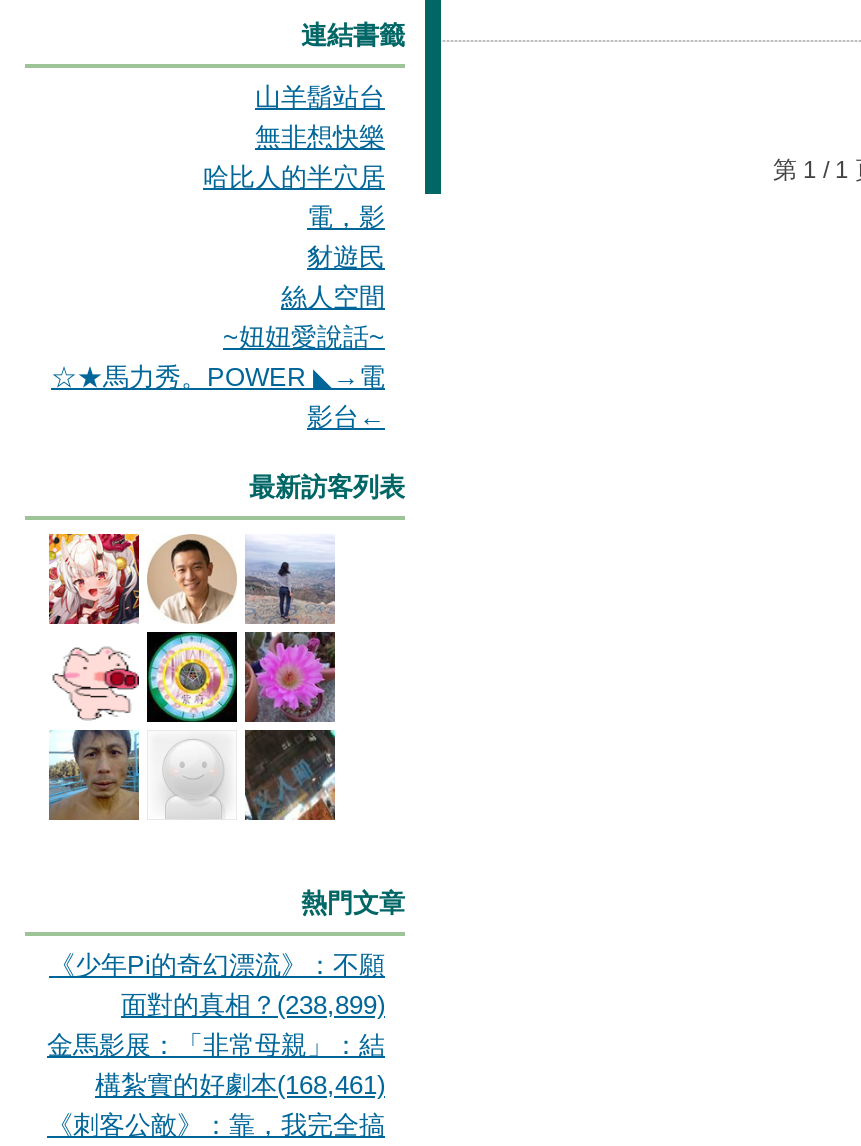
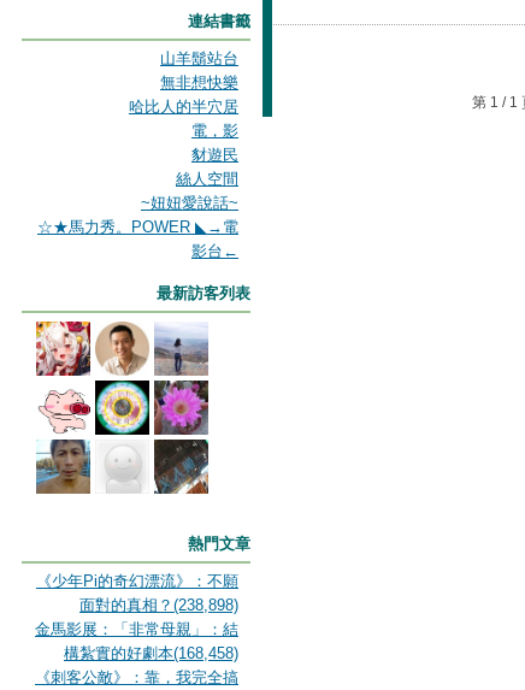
[121,990,385,1020] 面對的真相？(238,899) -> [79,596,238,614] 面對的真相？(238,898)
[95,1070,385,1100] 構紮實的好劇本(168,461) -> [64,644,238,662] 構紮實的好劇本(168,458)

